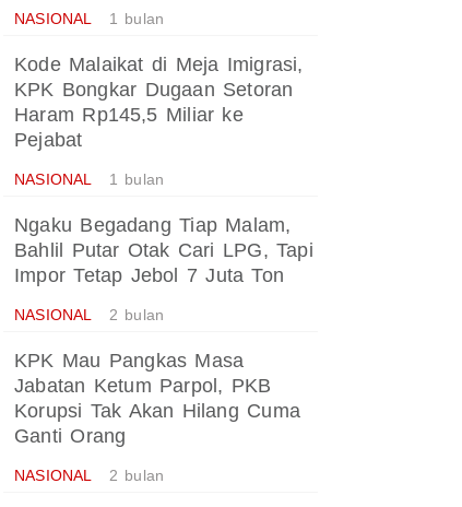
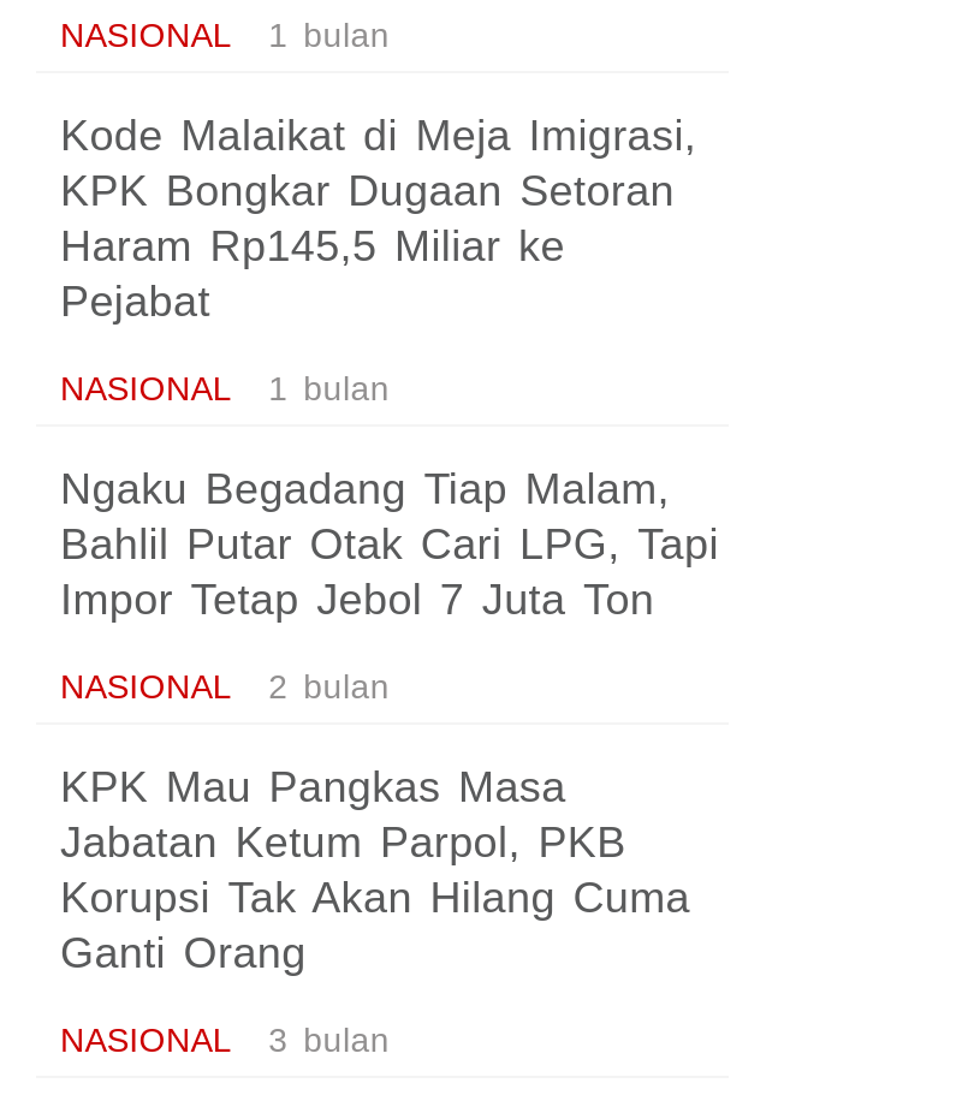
[14,467,164,485] NASIONAL 2 bulan -> [60,1019,390,1058] NASIONAL 3 bulan

